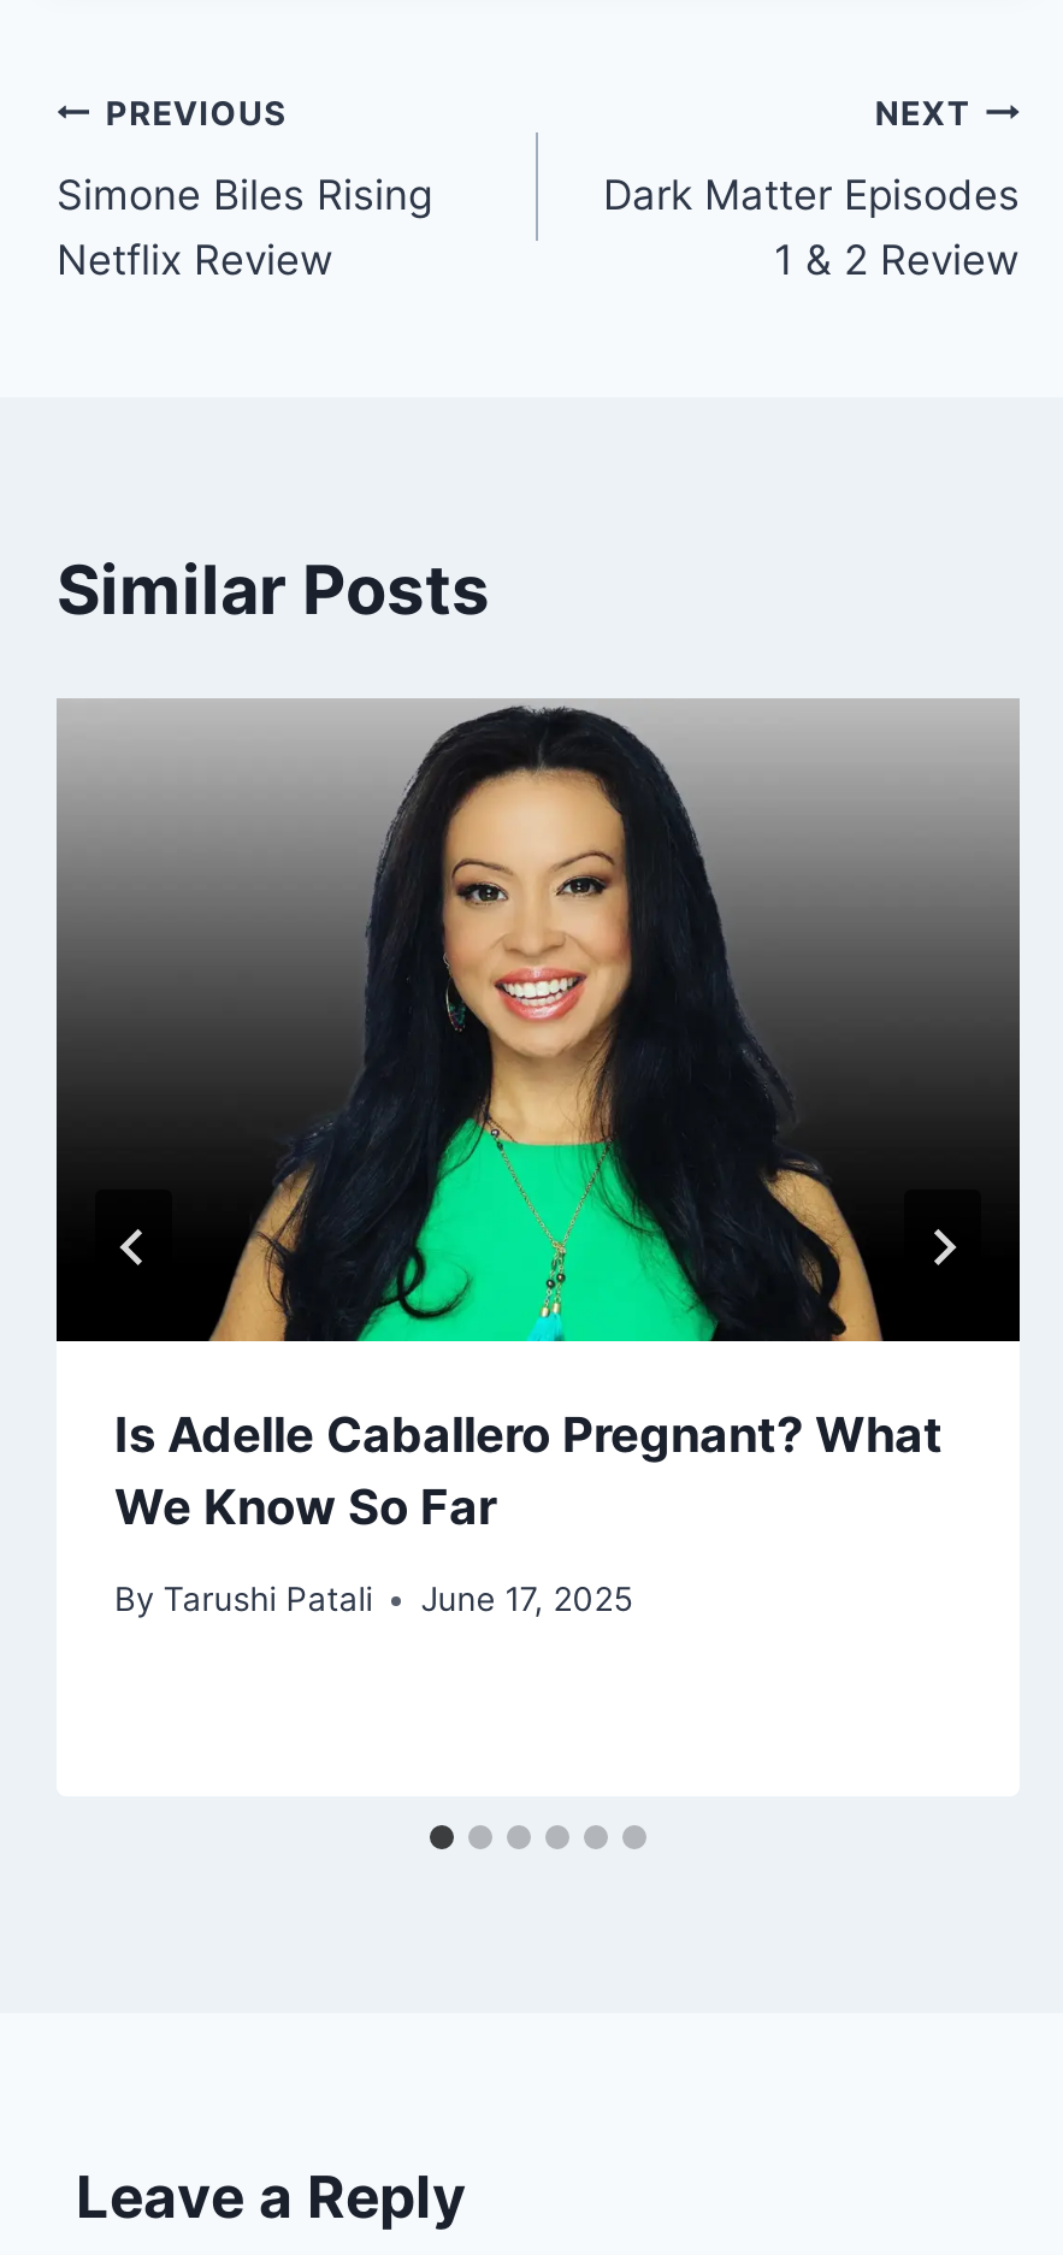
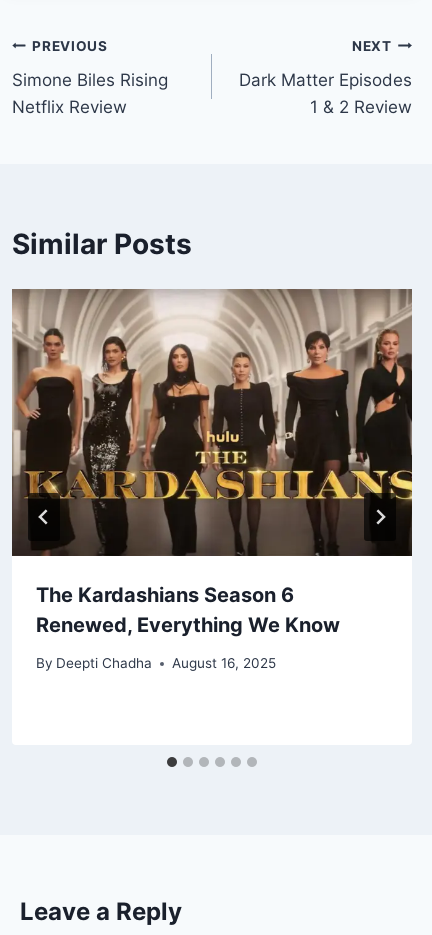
[57,701,1022,1536] [image] | Is Adelle Caballero Pregnant? What | We Know So Far -> [11,289,413,637] [image] | The Kardashians Season 6 | Renewed, Everything We Know
[114,1581,633,1619] By Tarushi Patali | June 17, 2025 -> [36,655,276,671] By Deepti Chadha | August 16, 2025

